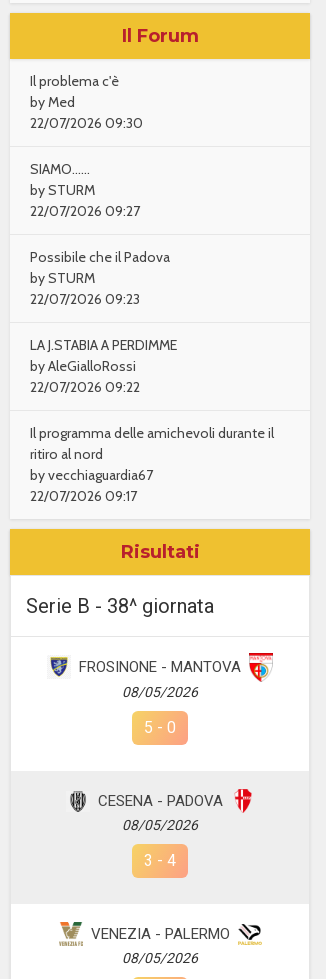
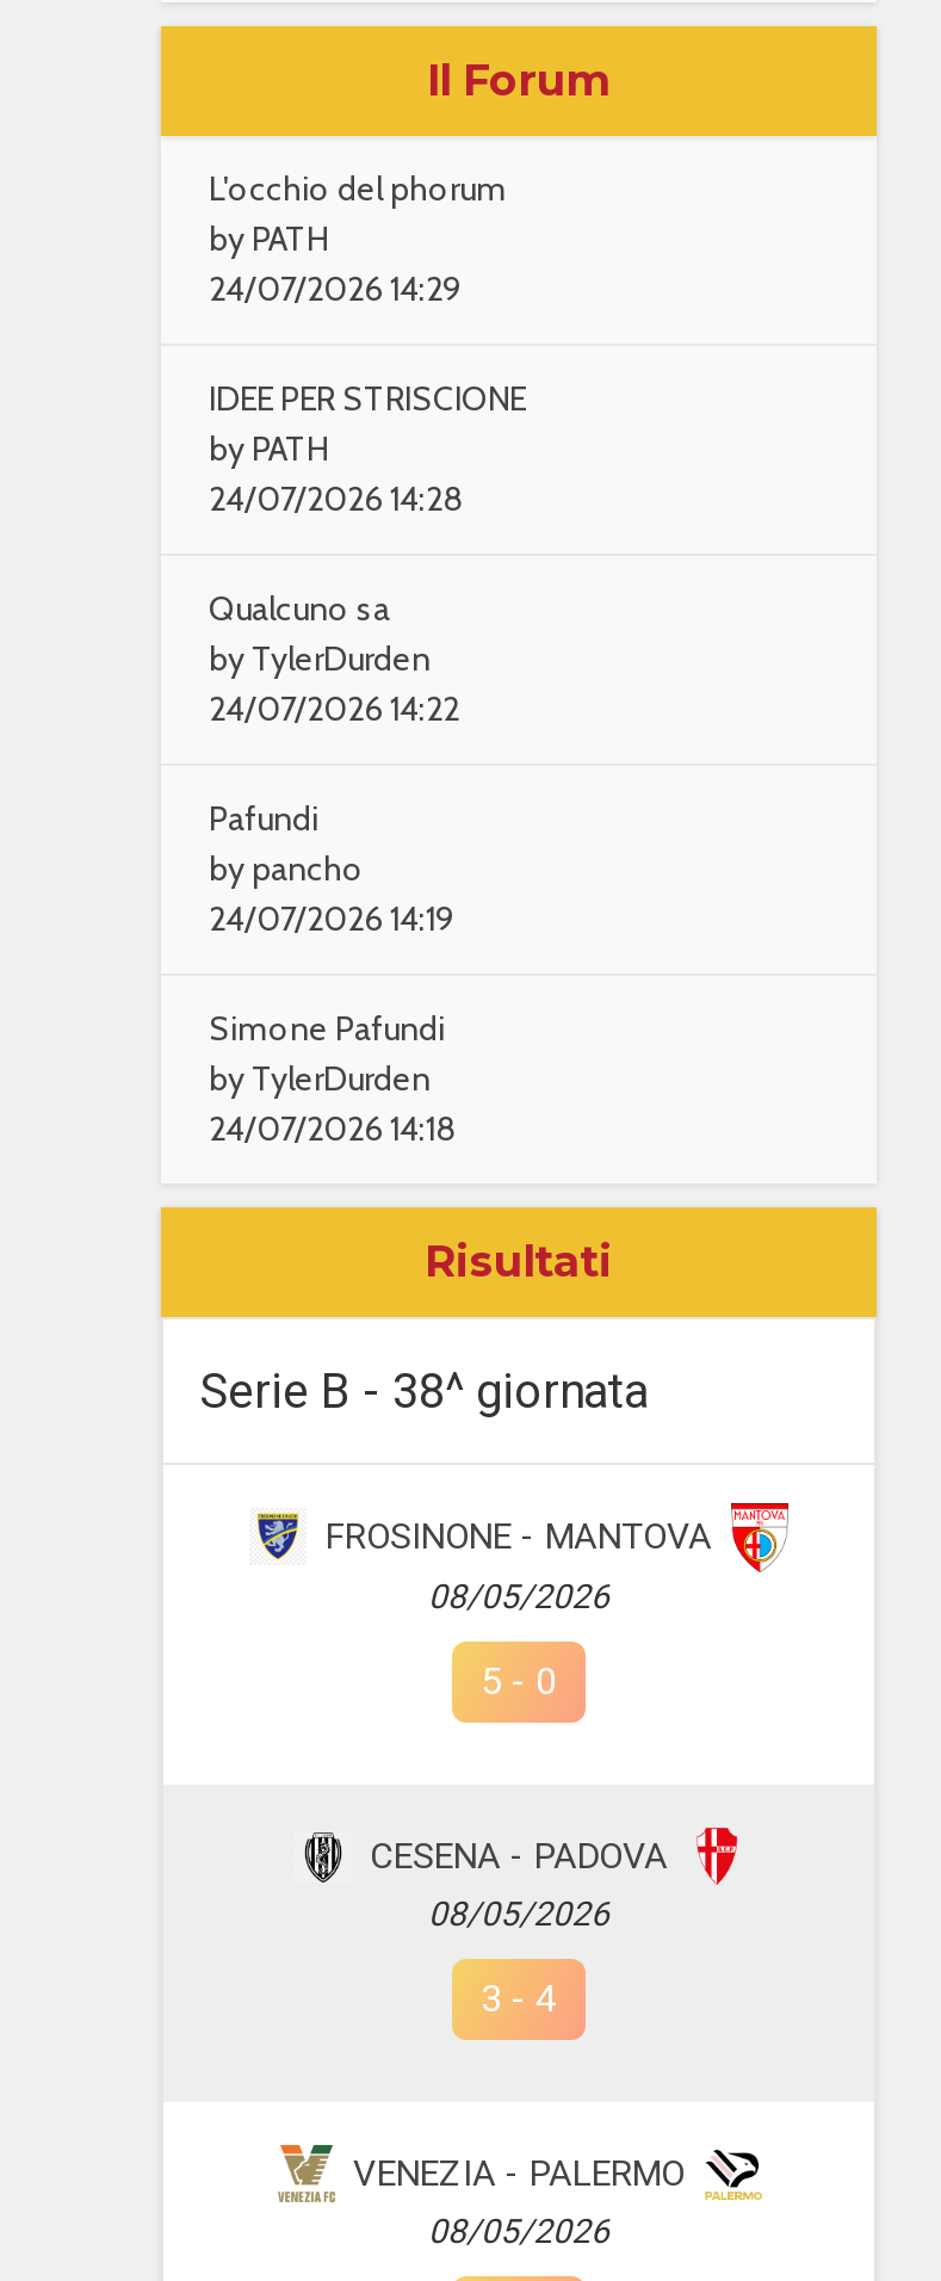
[30,72,143,132] Il problema c'è | by Med | 22/07/2026 09:30 -> [209,167,507,310] L'occhio del phorum | by PATH | 24/07/2026 14:29
[30,160,140,220] SIAMO...... | by STURM | 22/07/2026 09:27 -> [209,377,526,520] IDEE PER STRISCIONE | by PATH | 24/07/2026 14:28
[30,248,170,308] Possibile che il Padova | by STURM | 22/07/2026 09:23 -> [209,587,459,730] Qualcuno sa | by TylerDurden | 24/07/2026 14:22
[30,336,177,396] LA J.STABIA A PERDIMME | by AleGialloRossi | 22/07/2026 09:22 -> [209,797,454,940] Pafundi | by pancho | 24/07/2026 14:19
[30,424,274,505] Il programma delle amichevoli durante il | ritiro al nord | by vecchiaguardia67 | 22/07/2026 09:17 -> [209,1007,454,1150] Simone Pafundi | by TylerDurden | 24/07/2026 14:18

